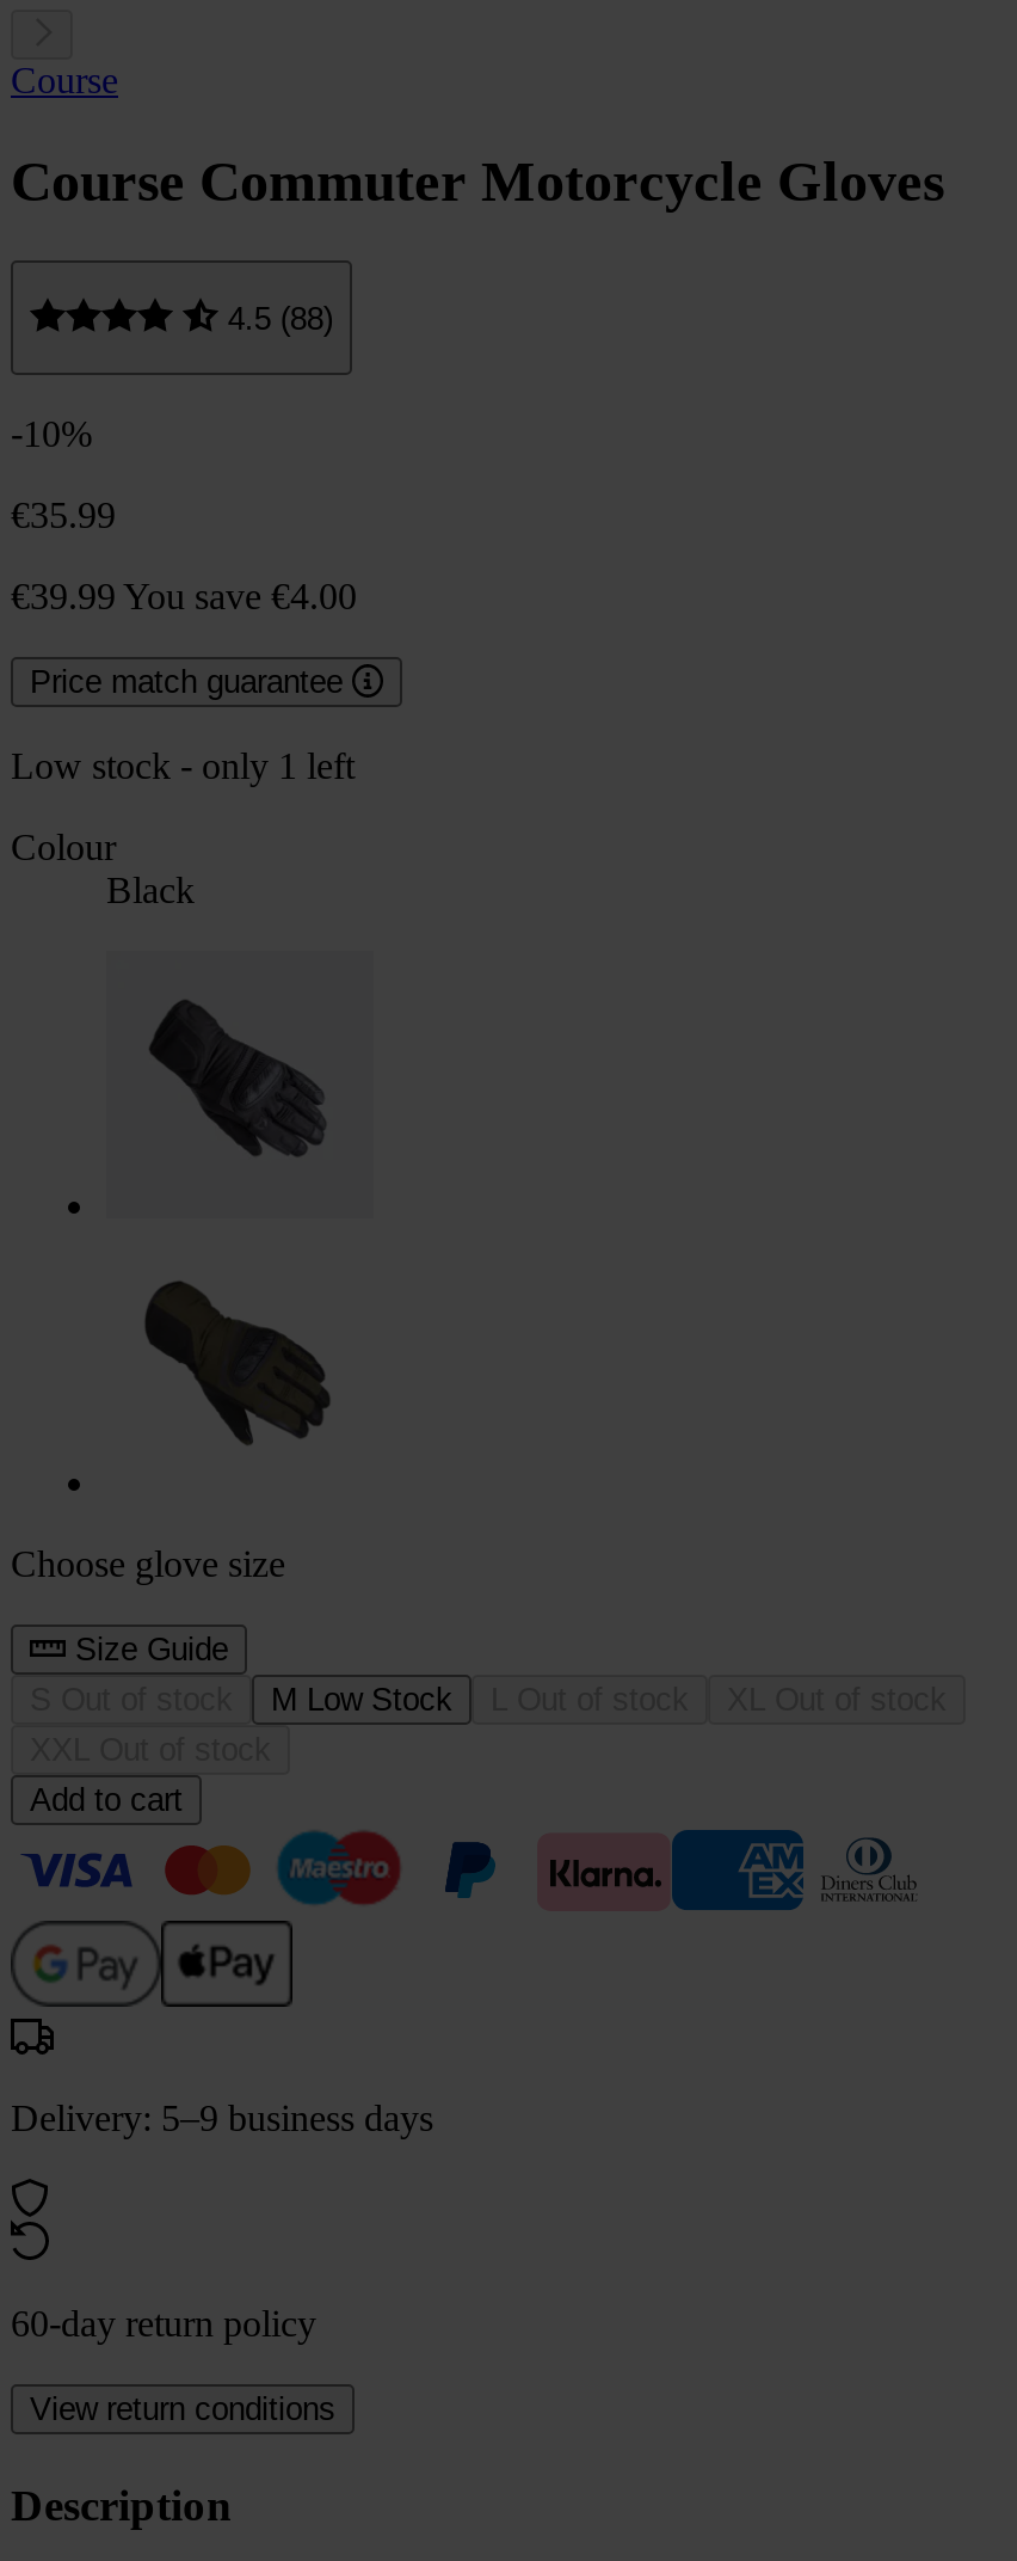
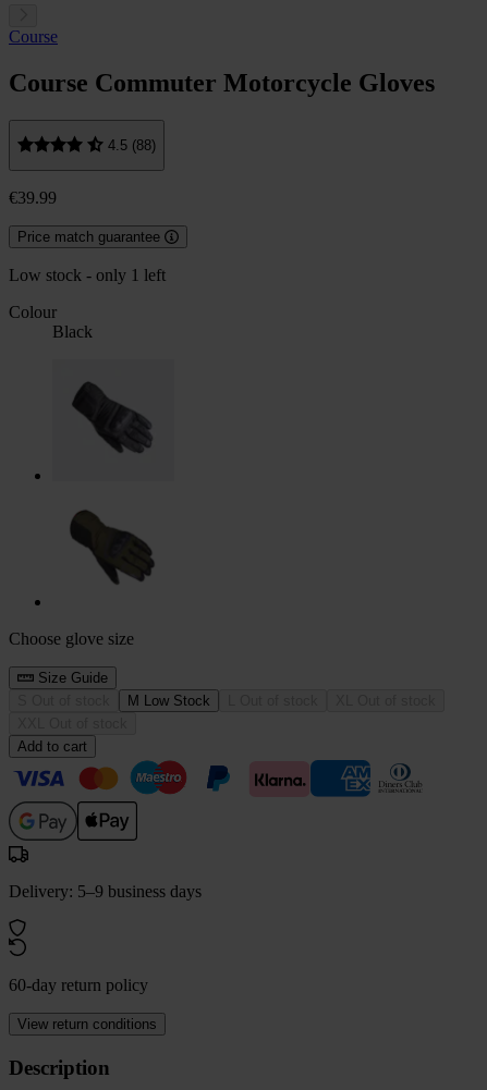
[11,414,357,617] -10% | €35.99 | €39.99 You save €4.00 -> [9,189,57,207] €39.99

